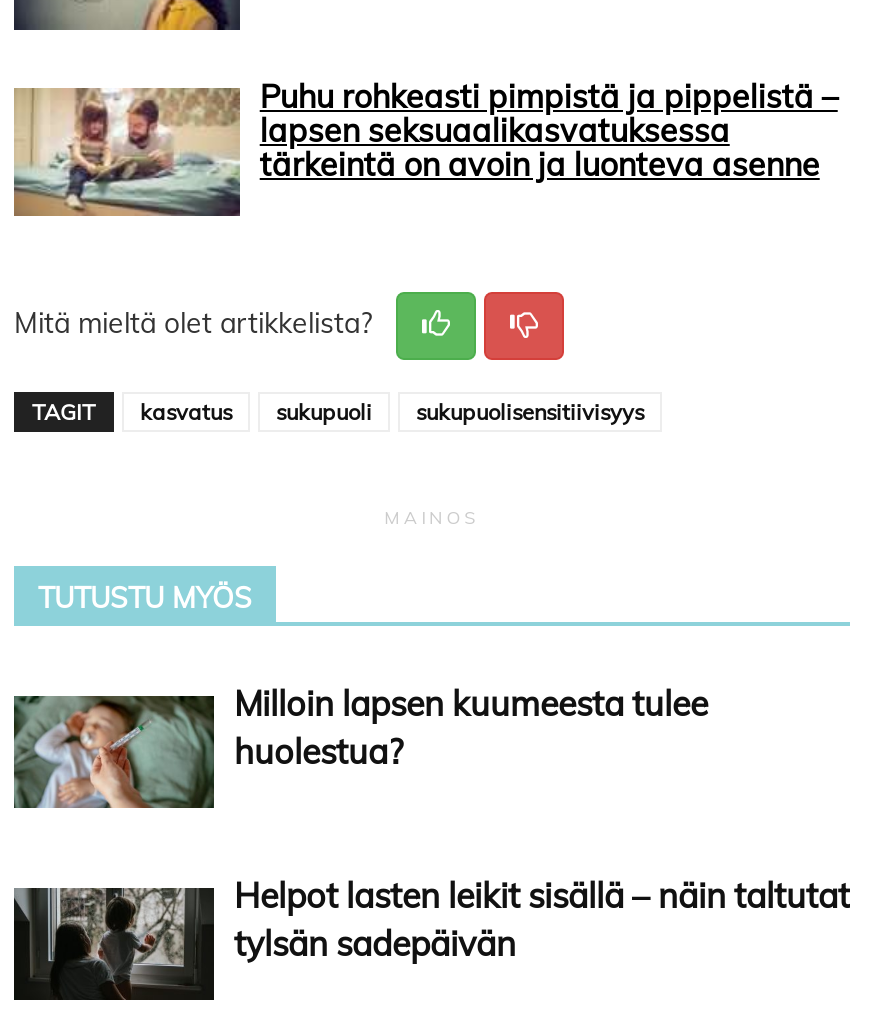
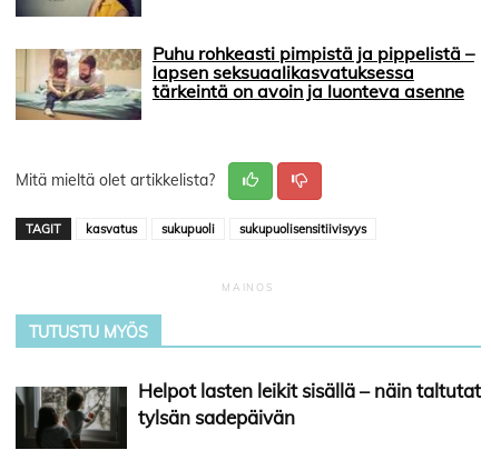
[12,681,708,810] [image] | Milloin lapsen kuumeesta tulee | huolestua? -> none

